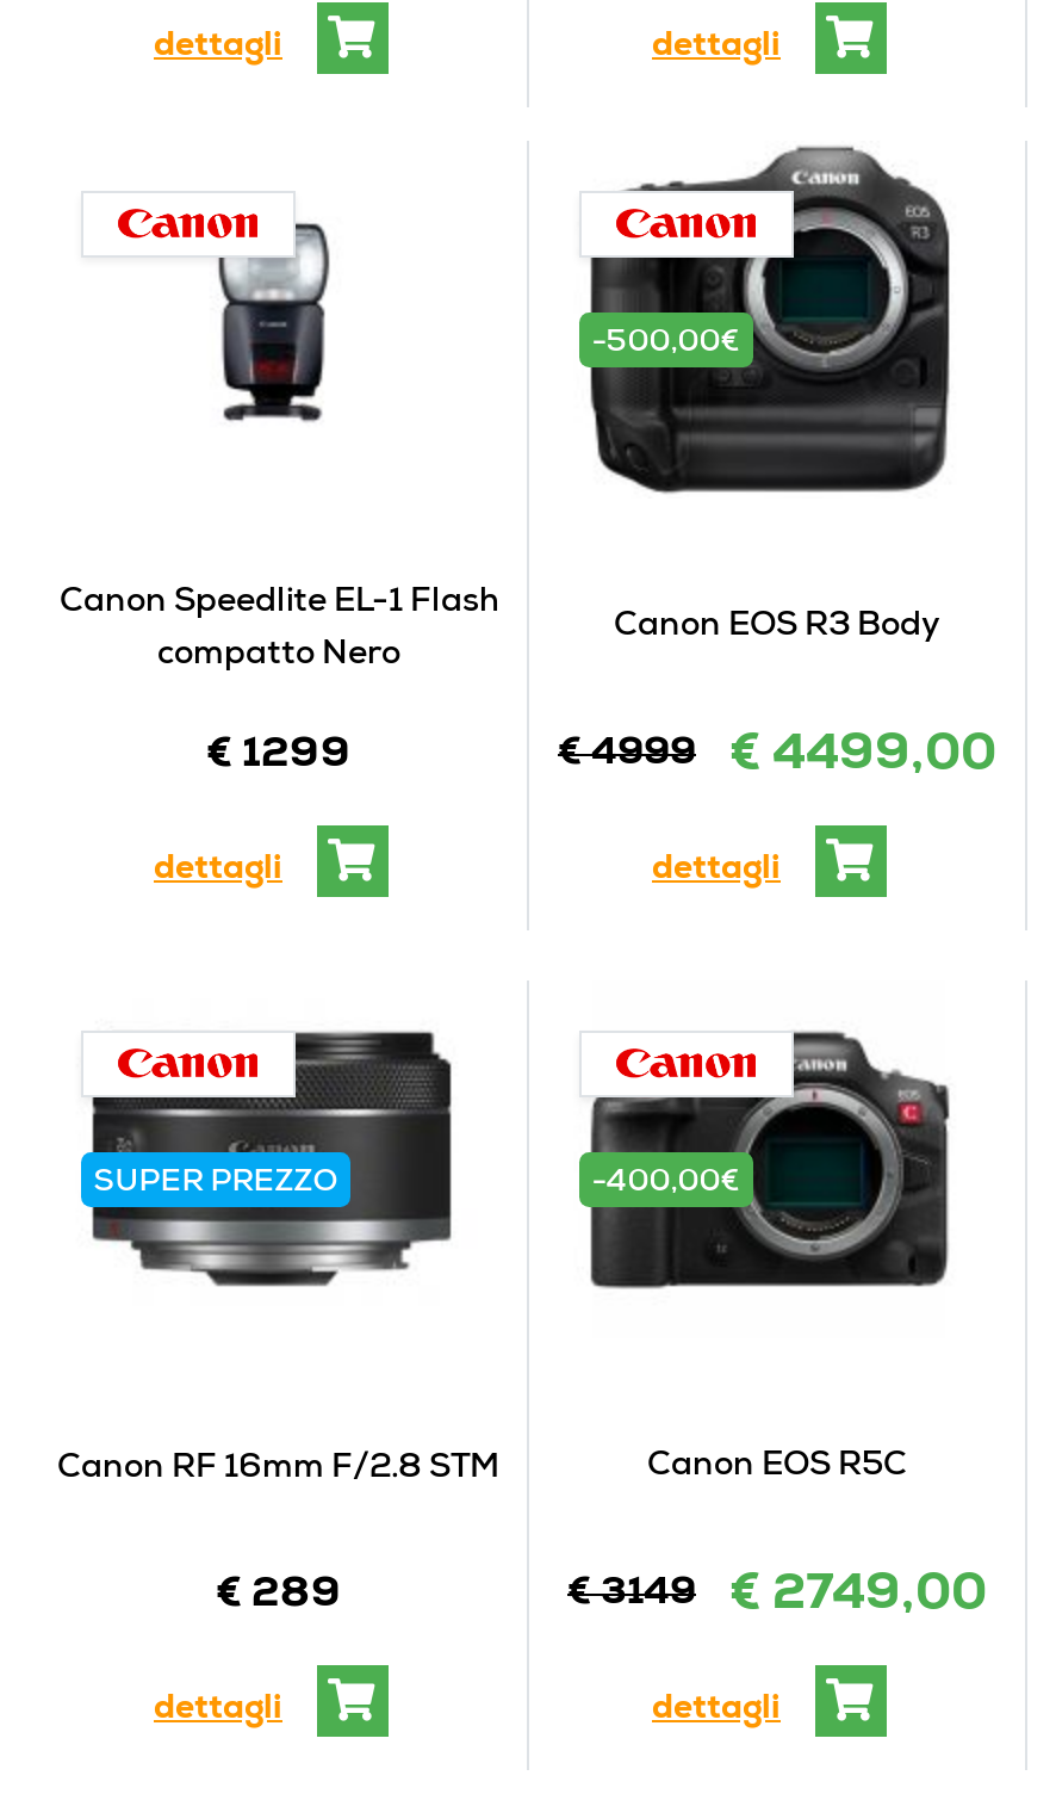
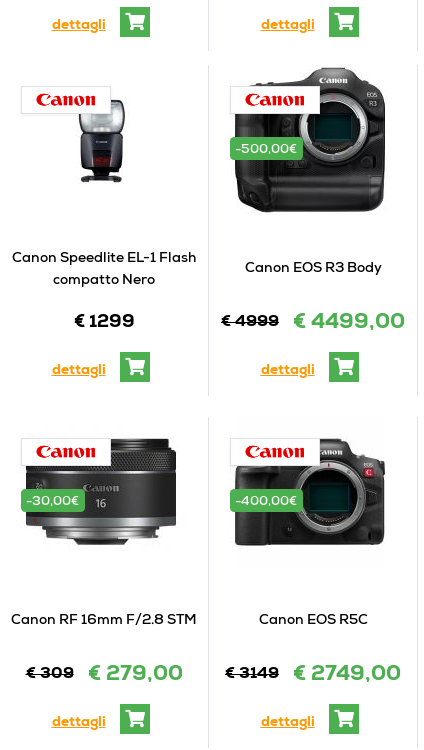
[93,1169,337,1200] SUPER PREZZO -> [26,496,79,509] -30,00€
[216,1577,342,1617] € 289 -> [25,665,182,686] € 309 | € 279,00

